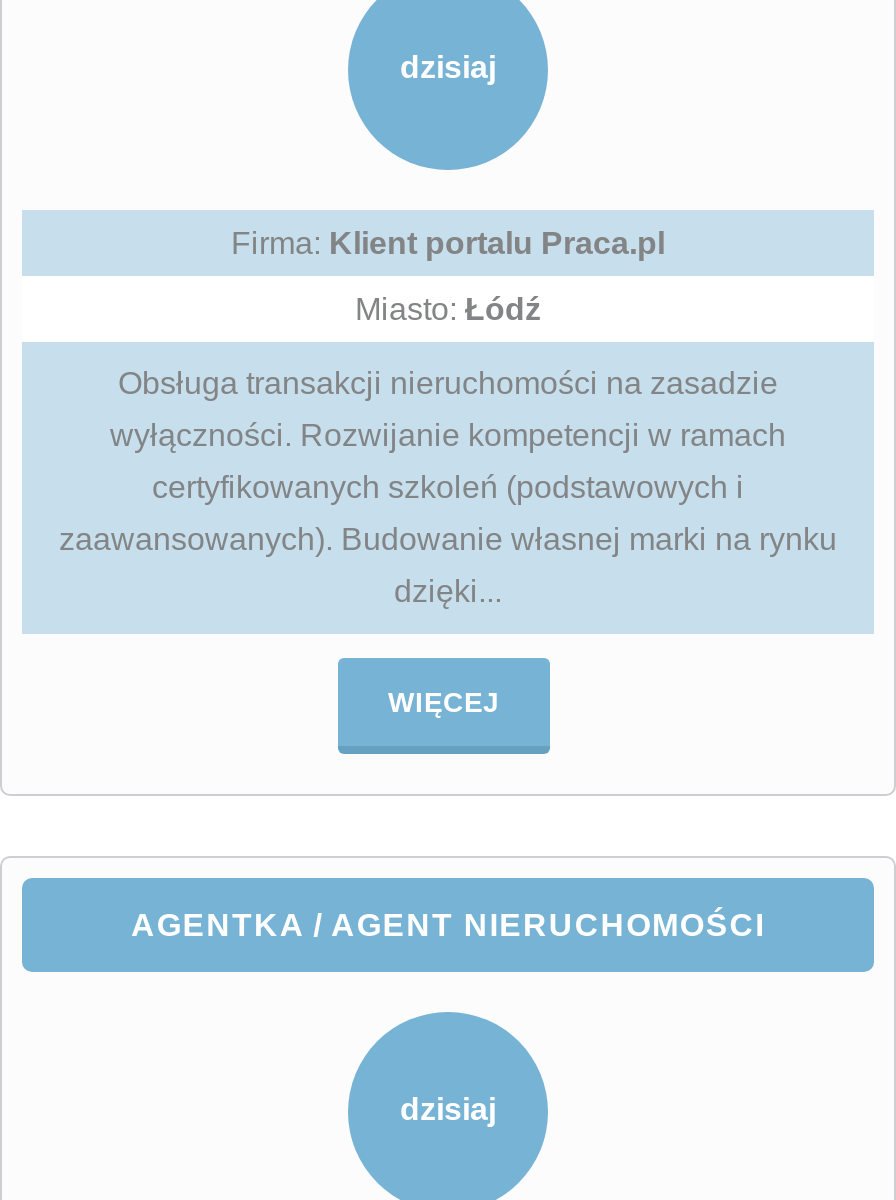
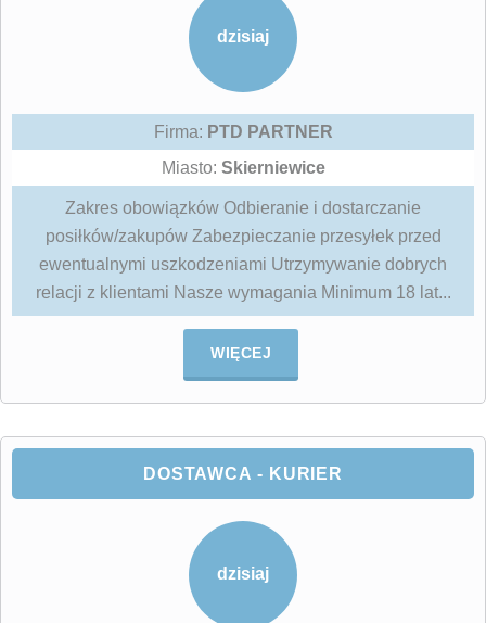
[59,226,837,608] Firma: Klient portalu Praca.pl | Miasto: Łódź | Obsługa transakcji nieruchomości na zasadzie | wyłączności. Rozwijanie kompetencji w ramach | certyfikowanych szkoleń (podstawowych i | zaawansowanych). Budowanie własnej marki na rynku | dzięki... -> [35,123,451,302] Firma: PTD PARTNER | Miasto: Skierniewice | Zakres obowiązków Odbieranie i dostarczanie | posiłków/zakupów Zabezpieczanie przesyłek przed | ewentualnymi uszkodzeniami Utrzymywanie dobrych | relacji z klientami Nasze wymagania Minimum 18 lat...
[131,908,765,942] AGENTKA / AGENT NIERUCHOMOŚCI -> [143,465,343,483] DOSTAWCA - KURIER

